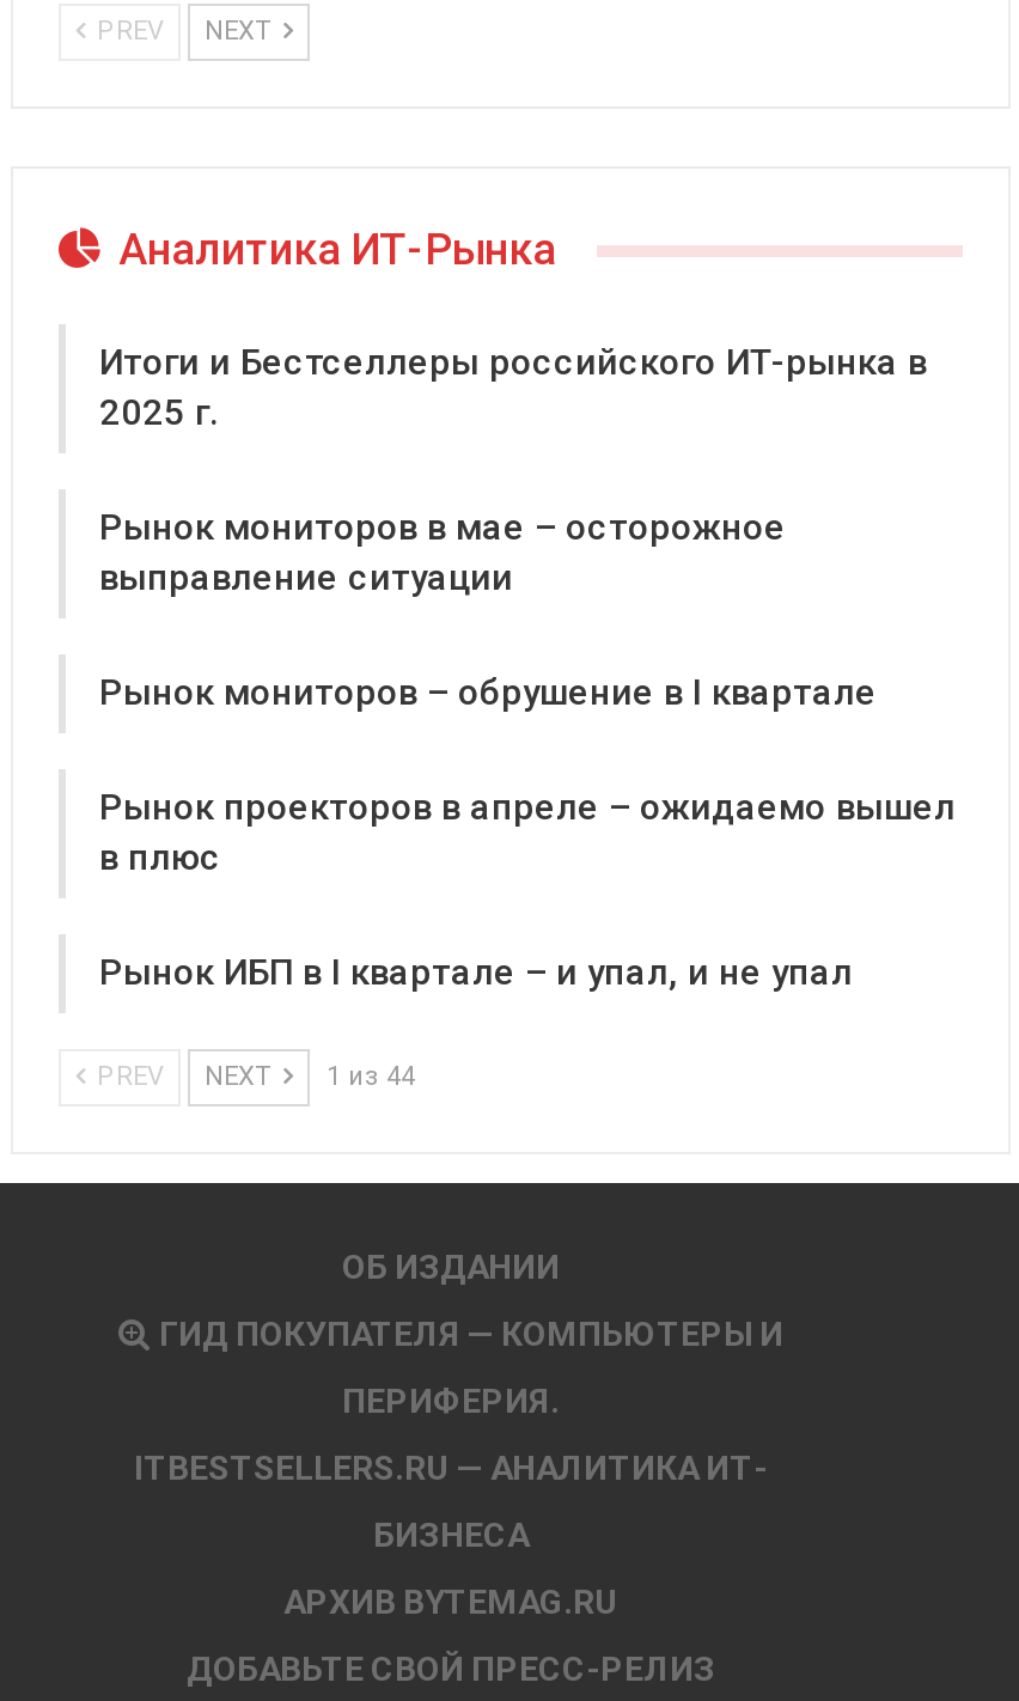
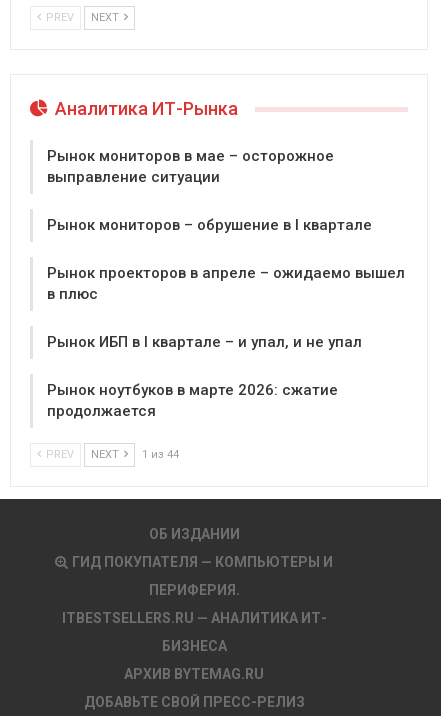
[99,341,927,434] Итоги и Бестселлеры российского ИТ-рынка в | 2025 г. -> none
moved [99,506,956,994] -> [47,147,405,351]: Рынок мониторов в мае – осторожное | выправление ситуации | Рынок мониторов – обрушение в I квартале | Рынок проекторов в апреле – ожидаемо вышел | в плюс | Рынок ИБП в I квартале – и упал, и не упал
none -> [47,381,338,420] Рынок ноутбуков в марте 2026: сжатие | продолжается

